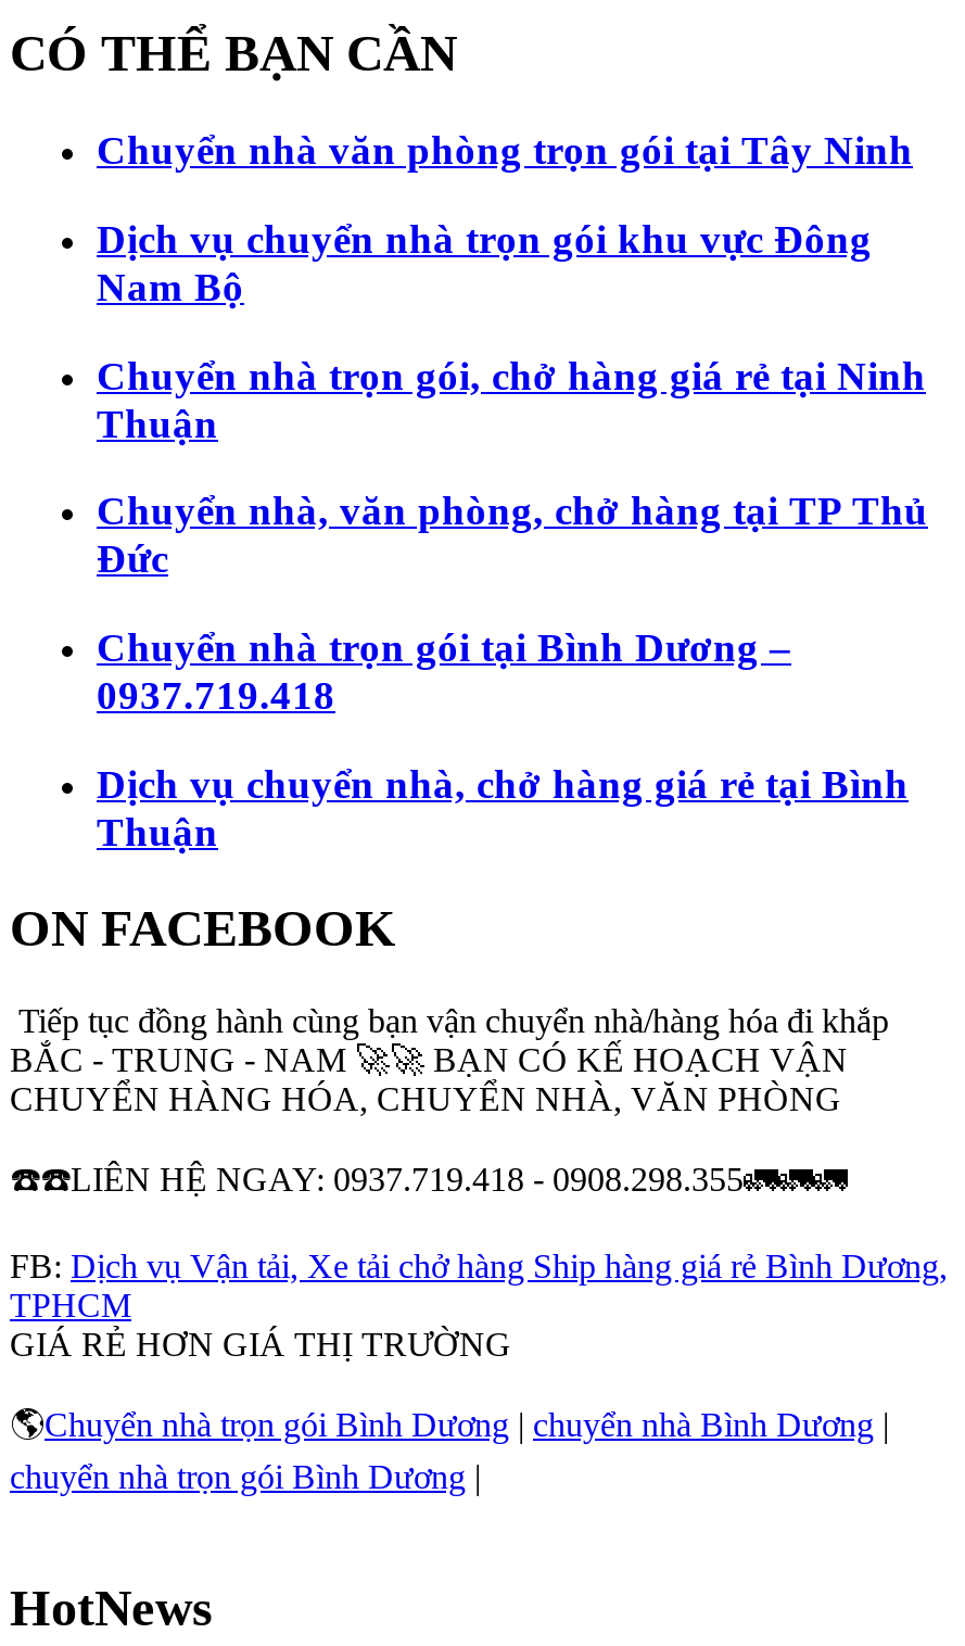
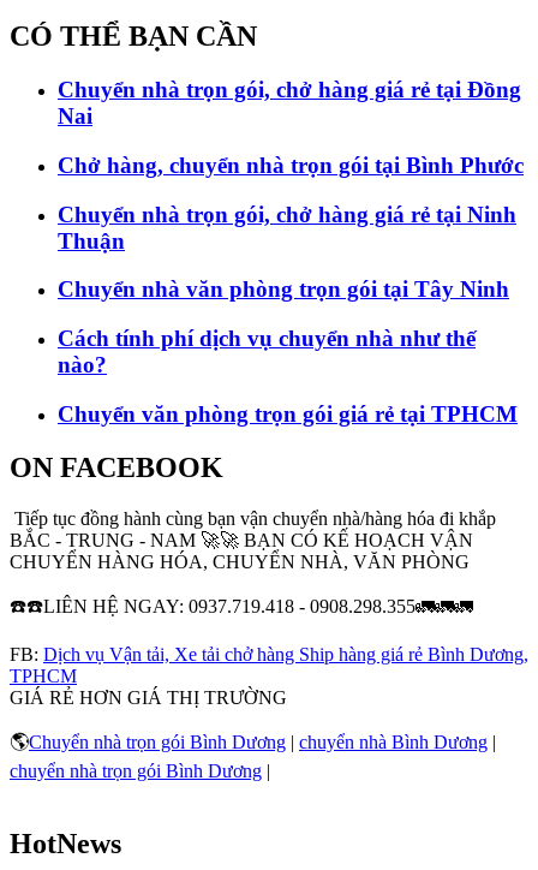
none -> [58,77,521,129] Chuyển nhà trọn gói, chở hàng giá rẻ tại Đồng | Nai
moved [97,128,913,173] -> [58,277,509,302]: Chuyển nhà văn phòng trọn gói tại Tây Ninh
[97,216,872,309] Dịch vụ chuyển nhà trọn gói khu vực Đông | Nam Bộ -> [58,153,524,178] Chở hàng, chuyển nhà trọn gói tại Bình Phước
[97,489,928,582] Chuyển nhà, văn phòng, chở hàng tại TP Thủ | Đức -> none
[97,625,791,718] Chuyển nhà trọn gói tại Bình Dương – | 0937.719.418 -> [58,326,476,378] Cách tính phí dịch vụ chuyển nhà như thế | nào?
[97,761,909,854] Dịch vụ chuyển nhà, chở hàng giá rẻ tại Bình | Thuận -> [58,401,518,426] Chuyển văn phòng trọn gói giá rẻ tại TPHCM

